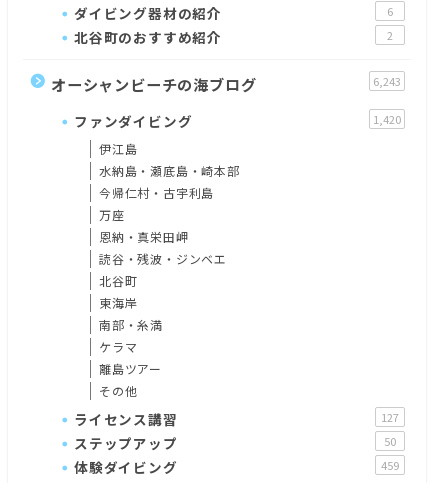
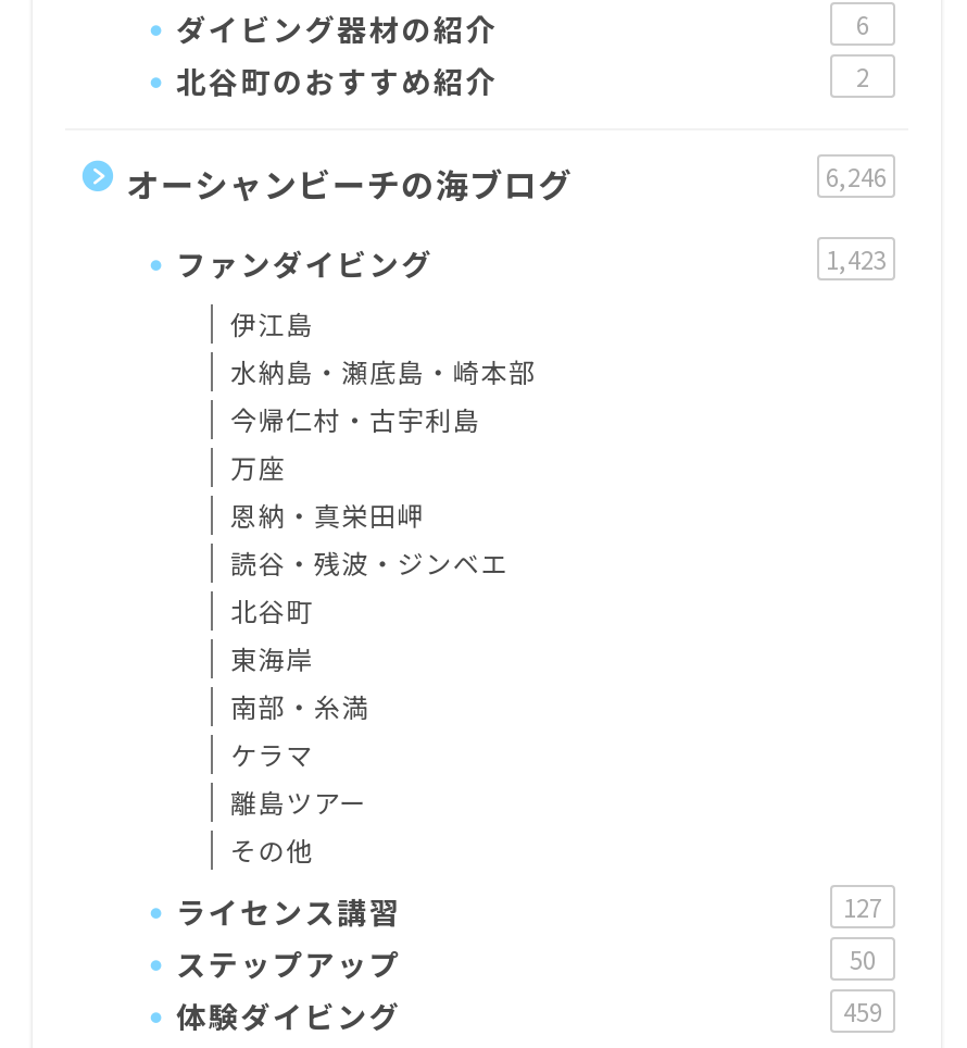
[373,73,401,89] 6,243 -> [826,159,887,194] 6,246
[373,111,401,127] 1,420 -> [826,242,887,277] 1,423

